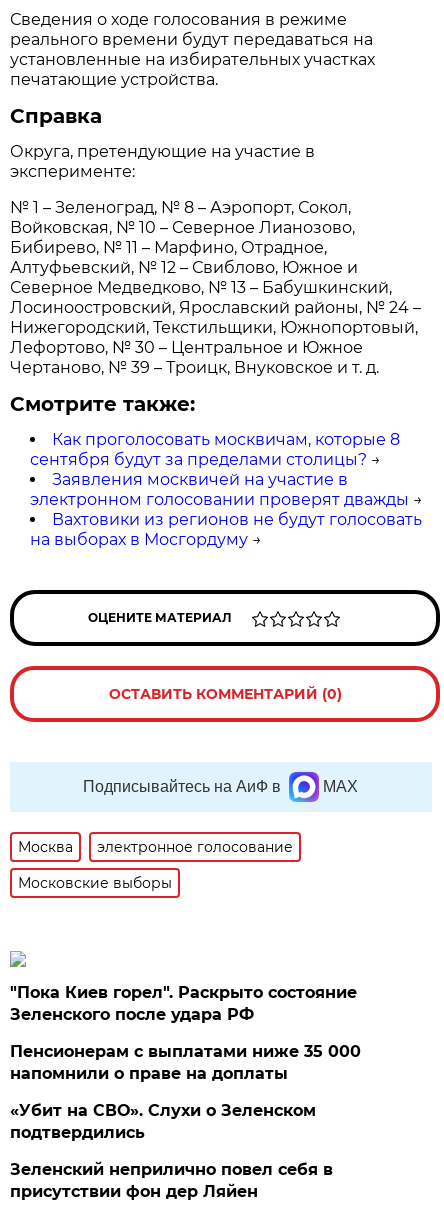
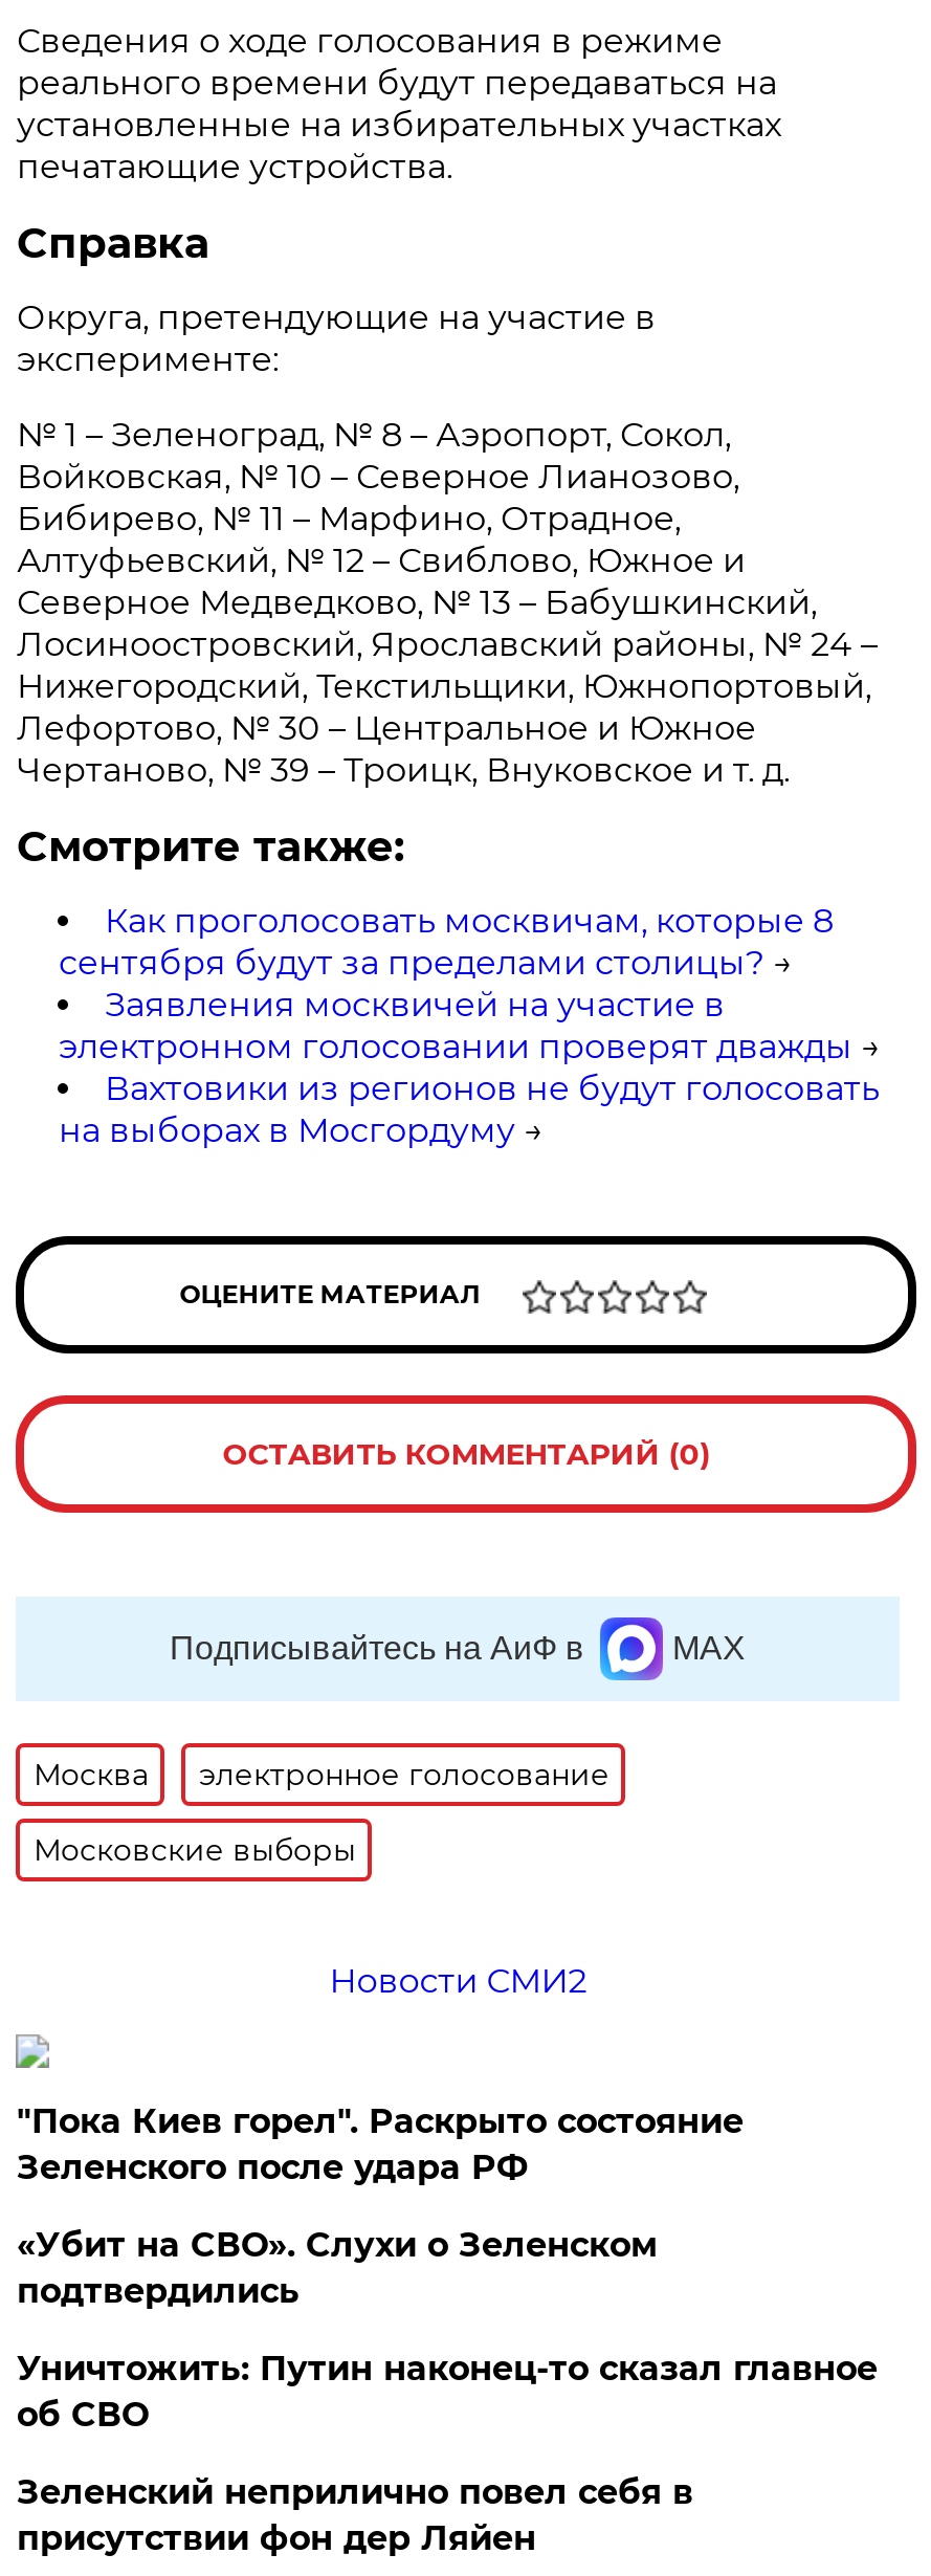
none -> [329,1961,587,2001] Новости СМИ2
[10,1042,361,1083] Пенсионерам с выплатами ниже 35 000 | напомнили о праве на доплаты -> none
moved [10,1101,316,1142] -> [17,2225,657,2311]: «Убит на СВО». Слухи о Зеленском | подтвердились
none -> [17,2348,877,2434] Уничтожить: Путин наконец-то сказал главное | об СВО

